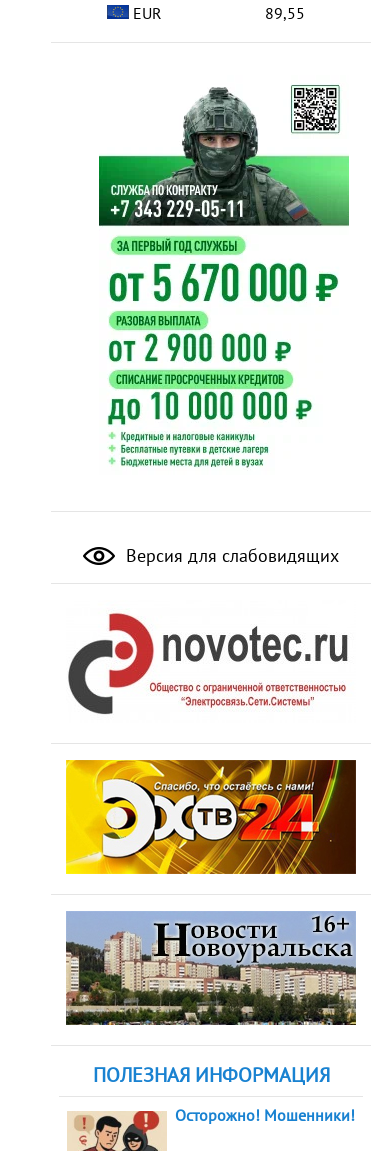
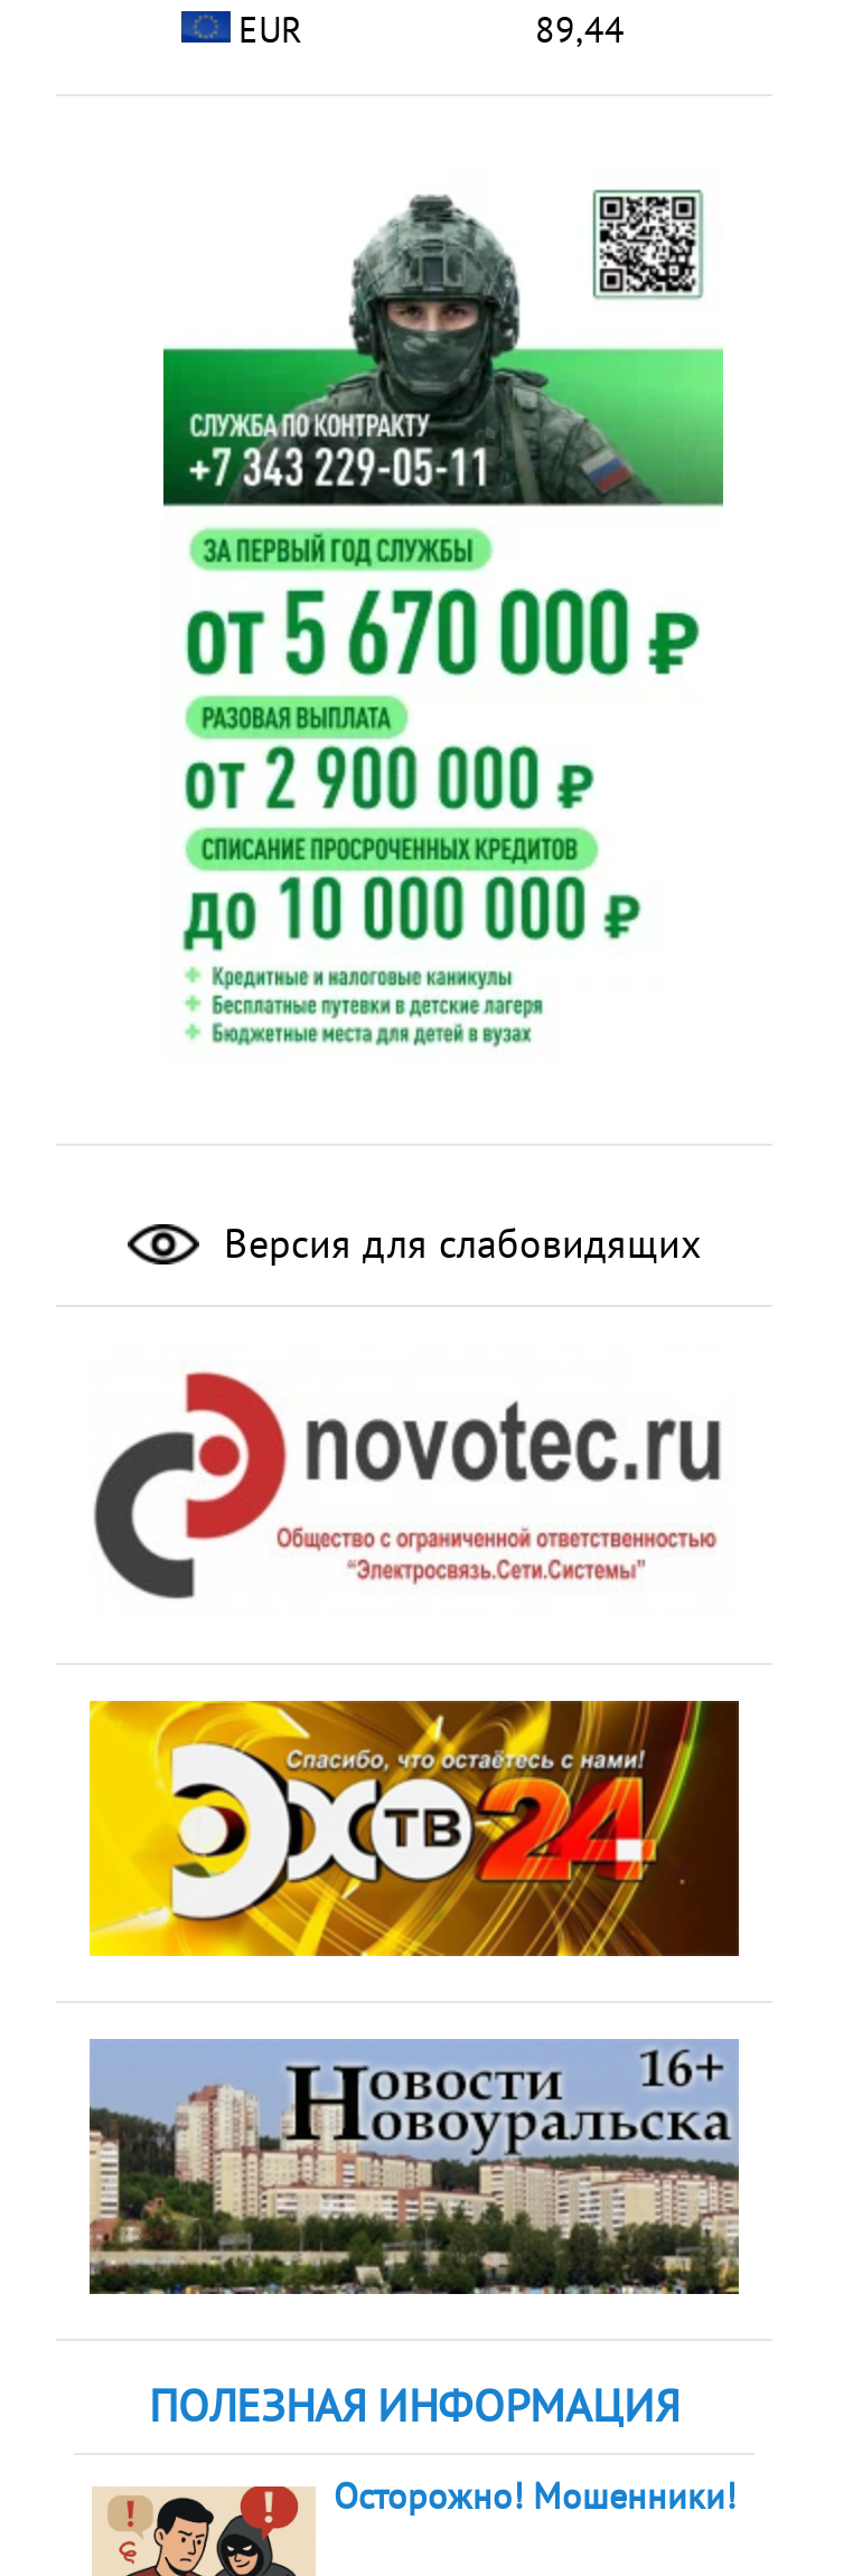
[265,3,305,23] 89,55 -> [535,7,625,51] 89,44

